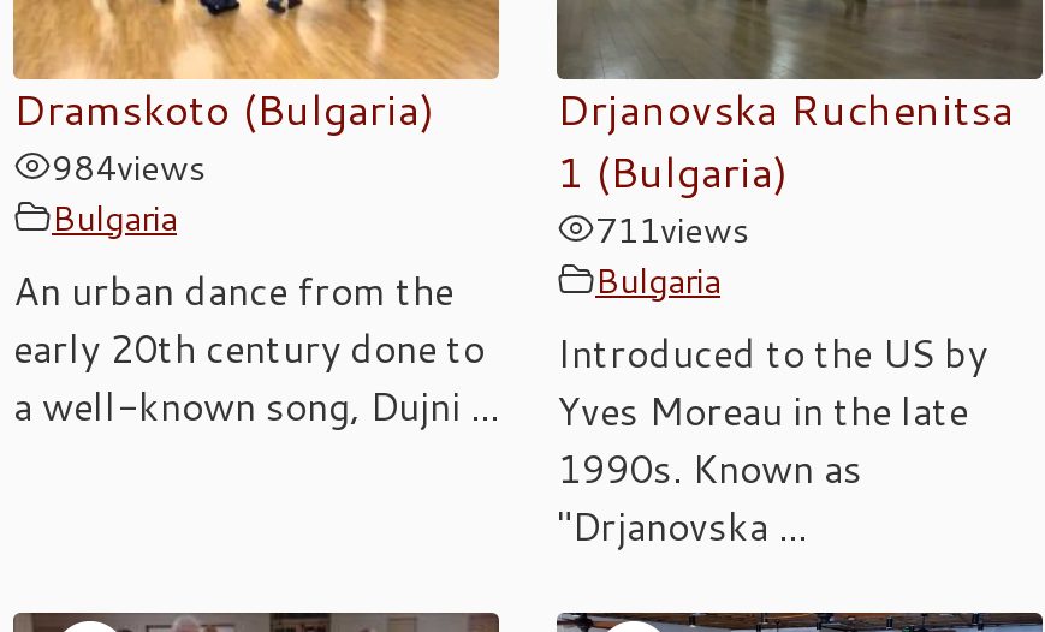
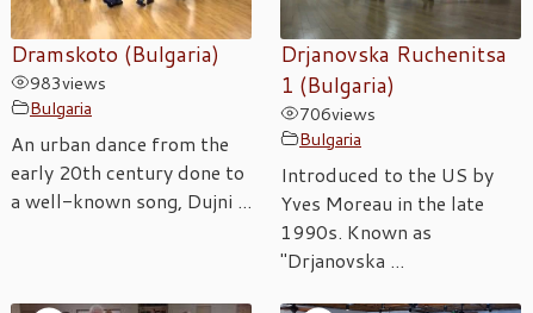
[52,141,206,192] 984views -> [30,70,106,95] 983views
[595,204,749,254] 711views -> [299,101,376,126] 706views

